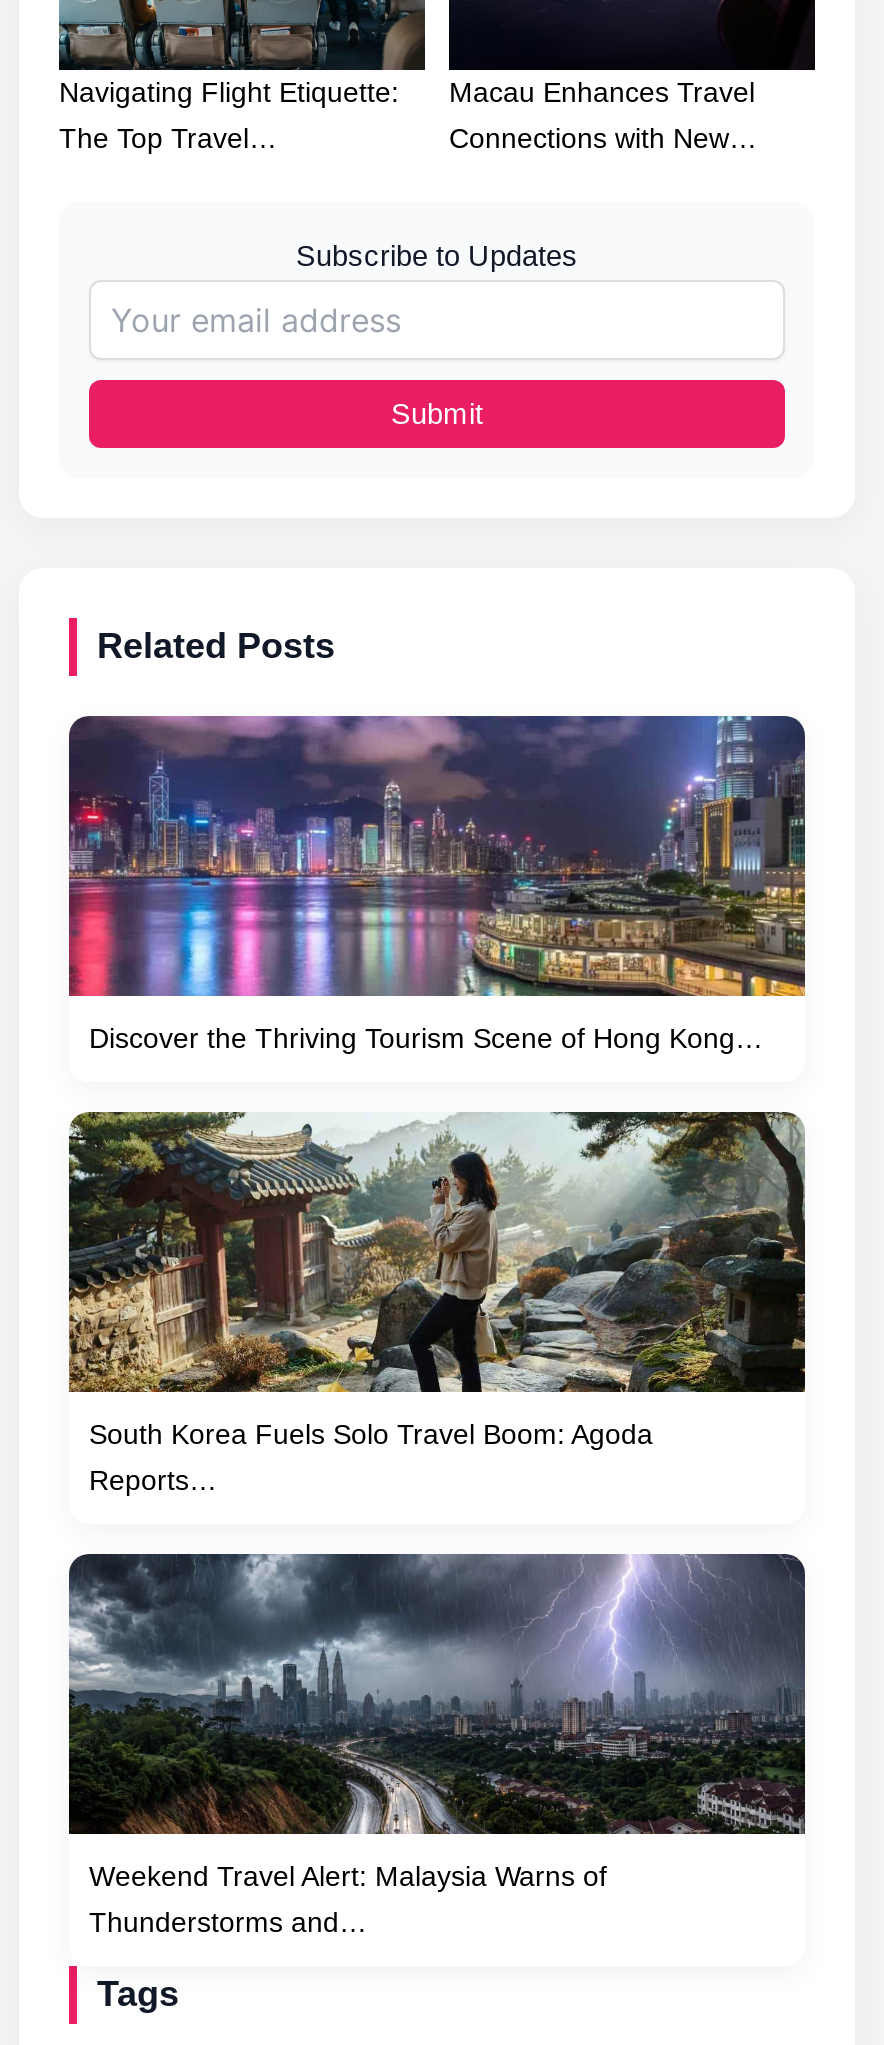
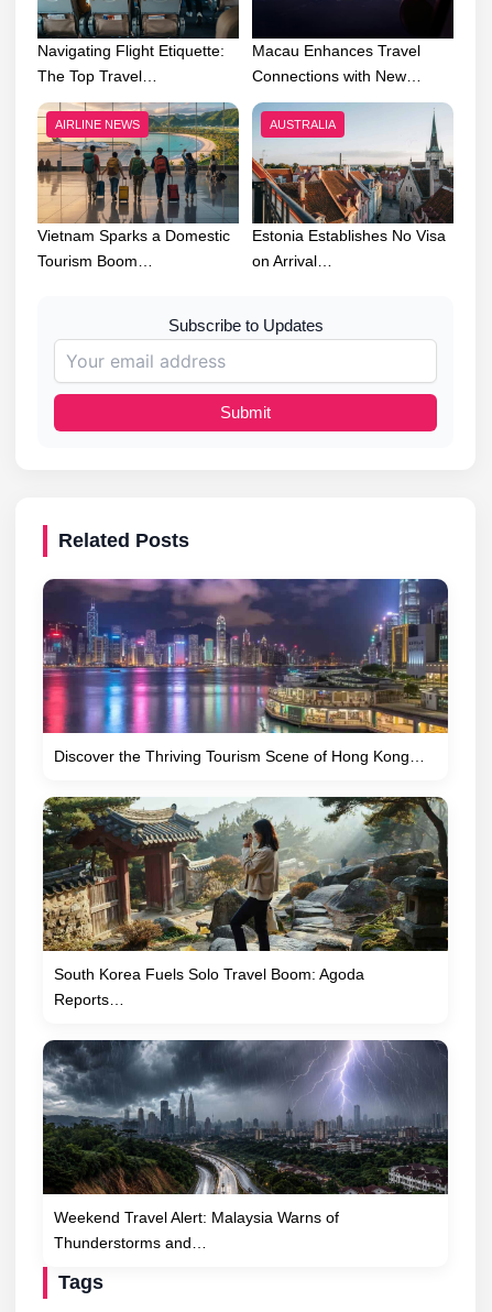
none -> [36,101,240,219] [image] | AIRLINE NEWS
none -> [37,227,230,270] Vietnam Sparks a Domestic | Tourism Boom…
none -> [251,101,453,219] [image] | AUSTRALIA
none -> [252,227,446,270] Estonia Establishes No Visa | on Arrival…

